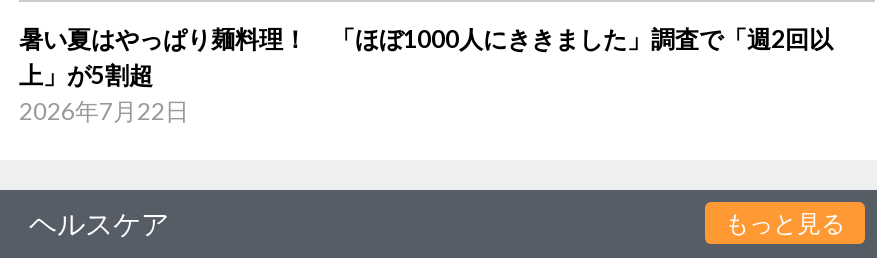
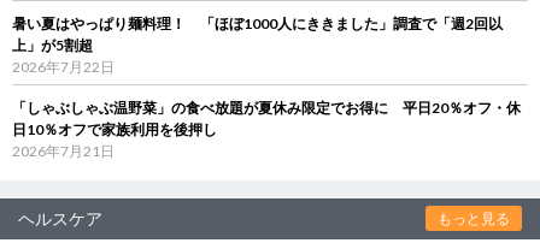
none -> [12,99,521,160] 「しゃぶしゃぶ温野菜」の食べ放題が夏休み限定でお得に 平日20％オフ・休 | 日10％オフで家族利用を後押し | 2026年7月21日

